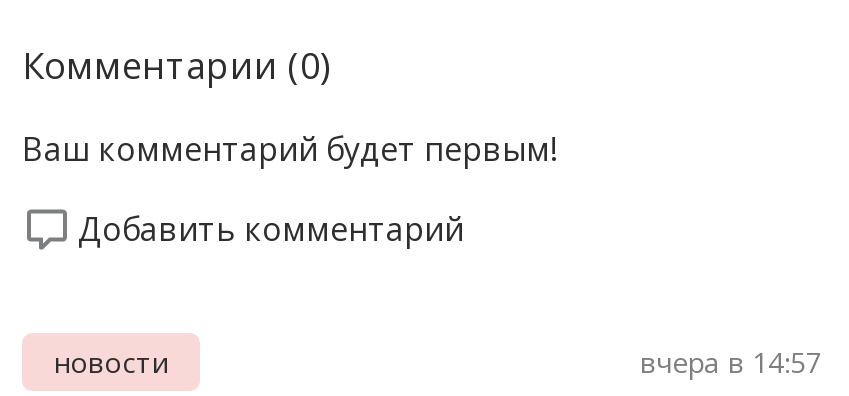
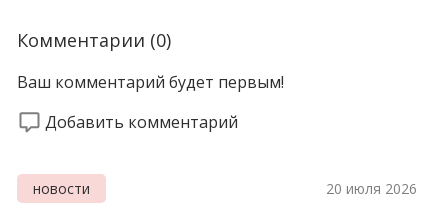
[640,343,822,381] вчера в 14:57 -> [326,179,417,198] 20 июля 2026

